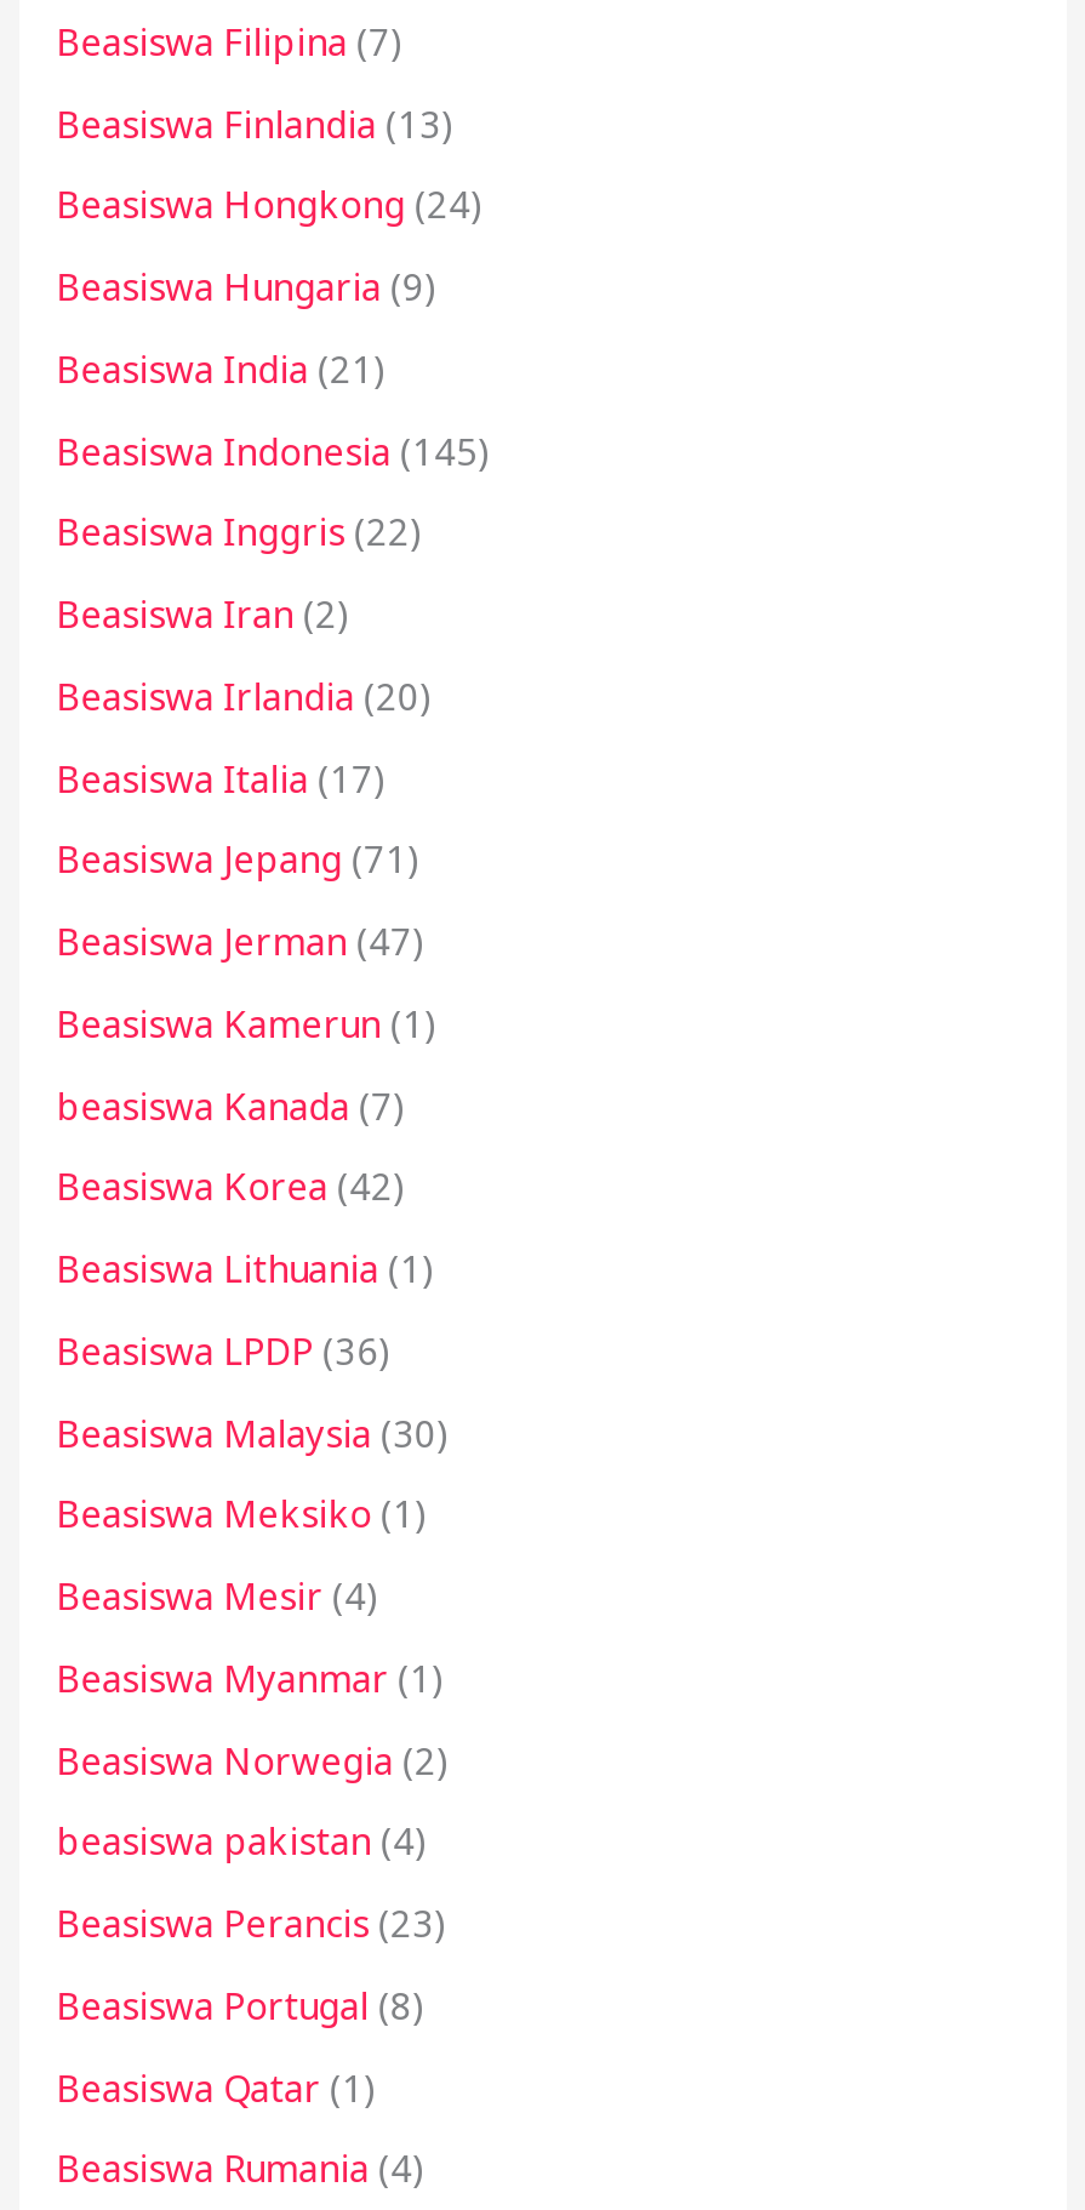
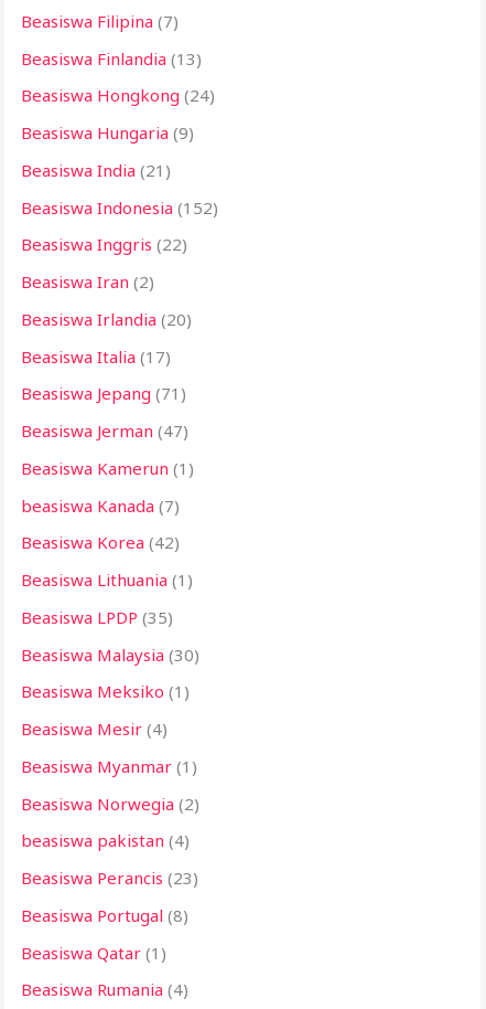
[56,426,490,474] Beasiswa Indonesia (145) -> [21,196,218,218] Beasiswa Indonesia (152)
[56,1326,391,1374] Beasiswa LPDP (36) -> [21,606,173,628] Beasiswa LPDP (35)

